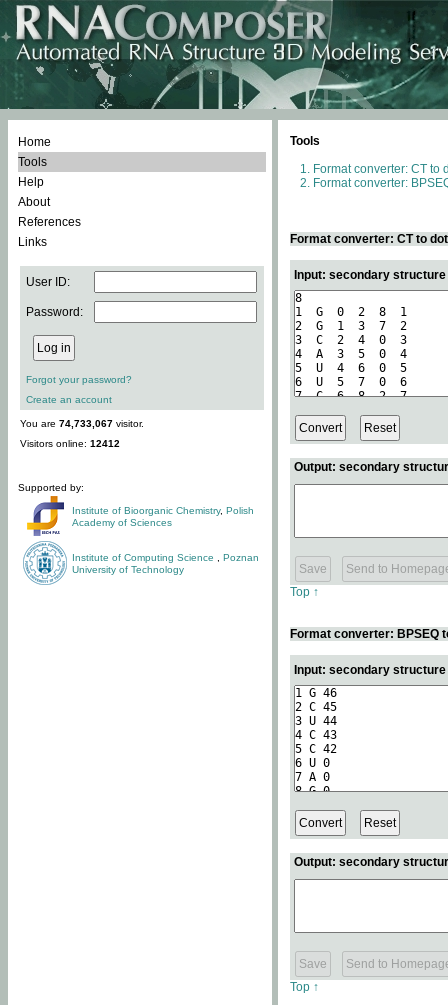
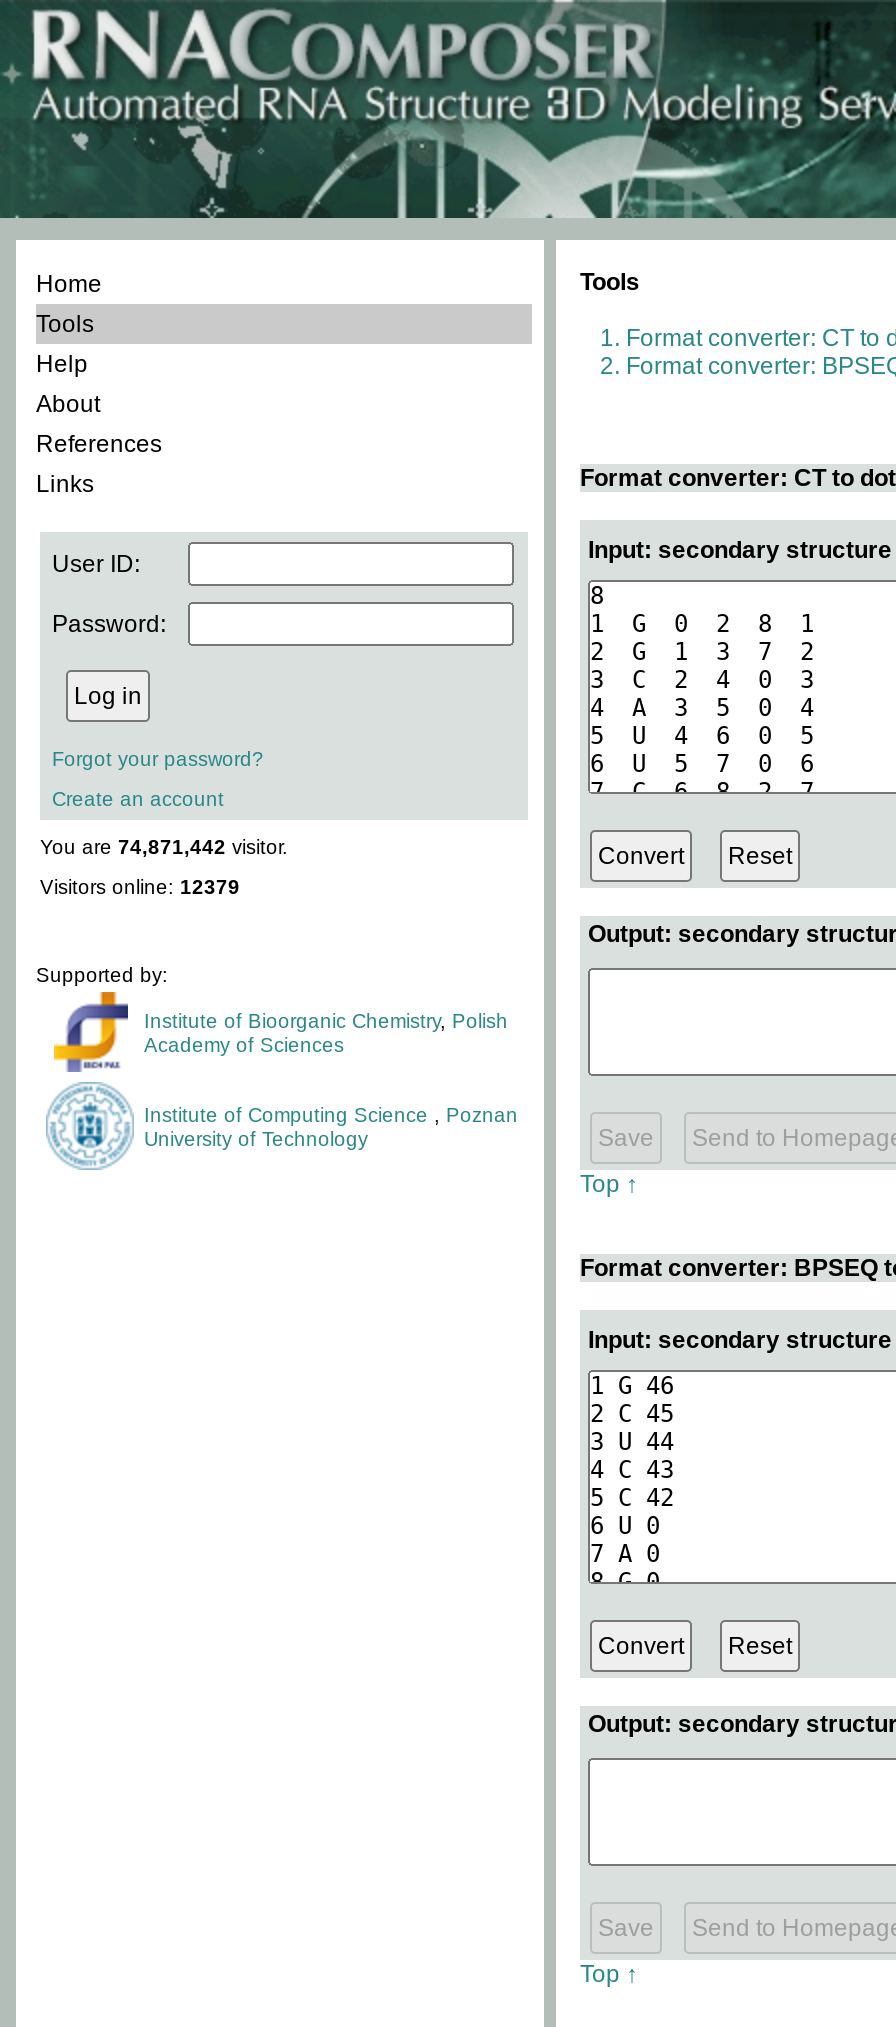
[20,418,144,429] You are 74,733,067 visitor. -> [40,836,288,858] You are 74,871,442 visitor.
[20,438,120,449] Visitors online: 12412 -> [40,876,240,898] Visitors online: 12379

